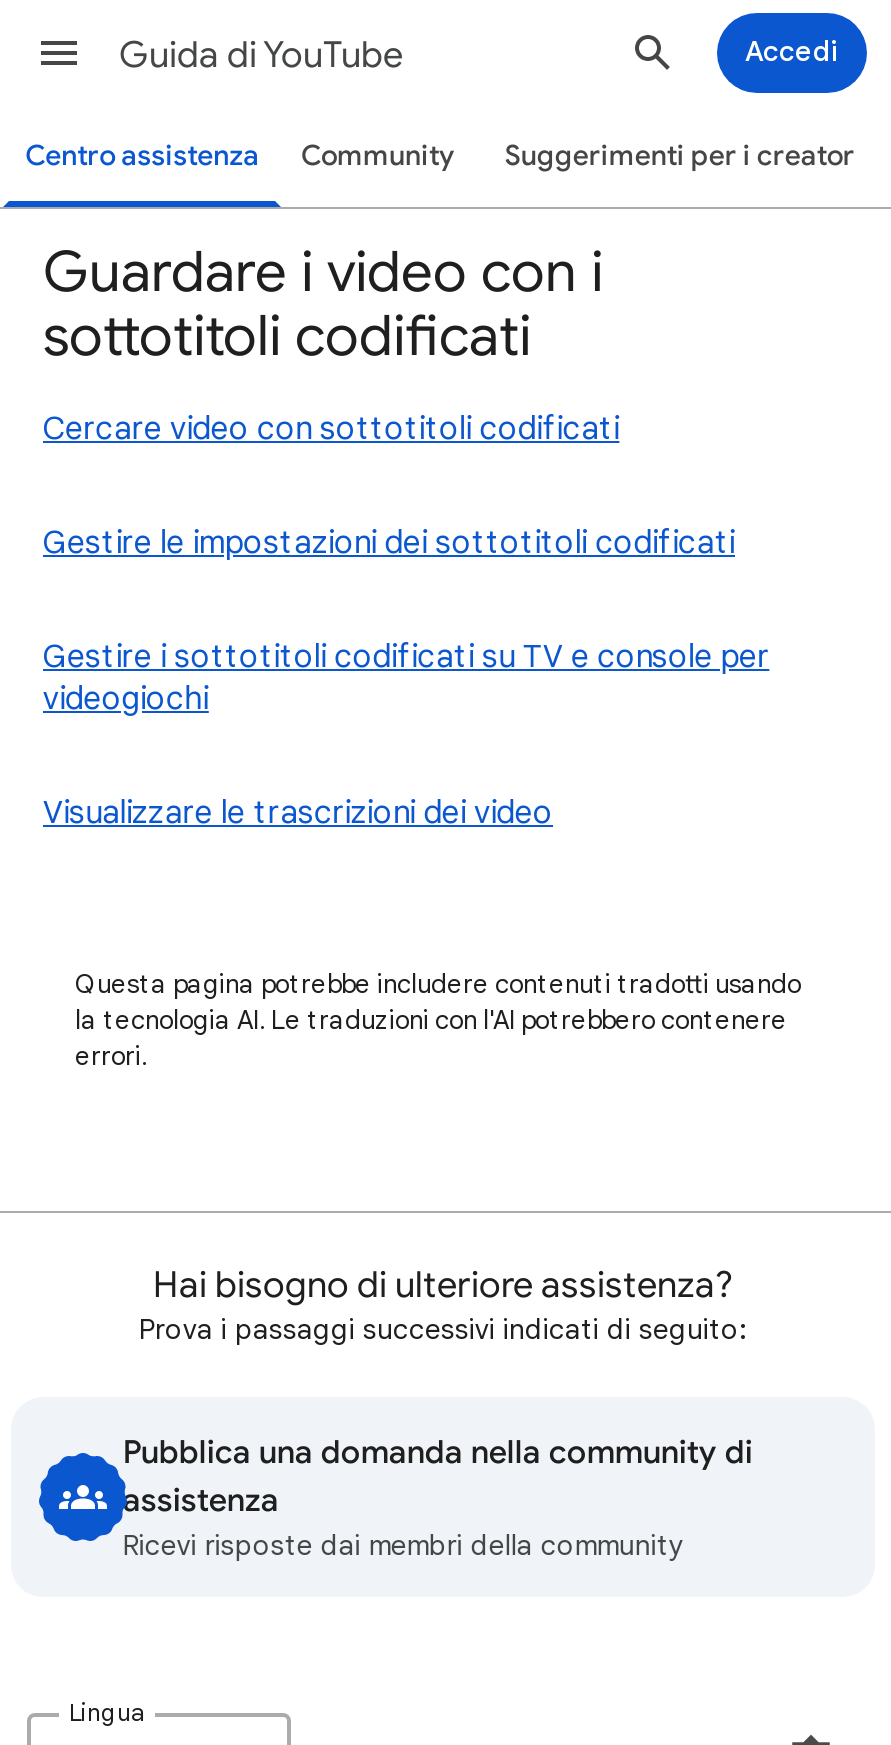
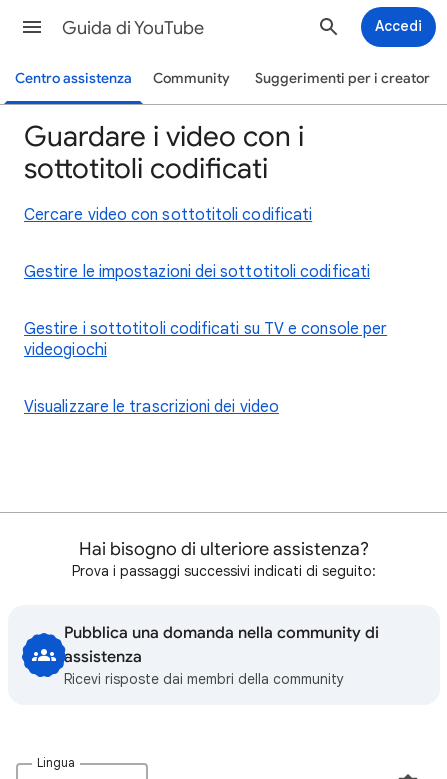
[75,967,801,1073] Questa pagina potrebbe includere contenuti tradotti usando | la tecnologia AI. Le traduzioni con l'AI potrebbero contenere | errori. -> none

